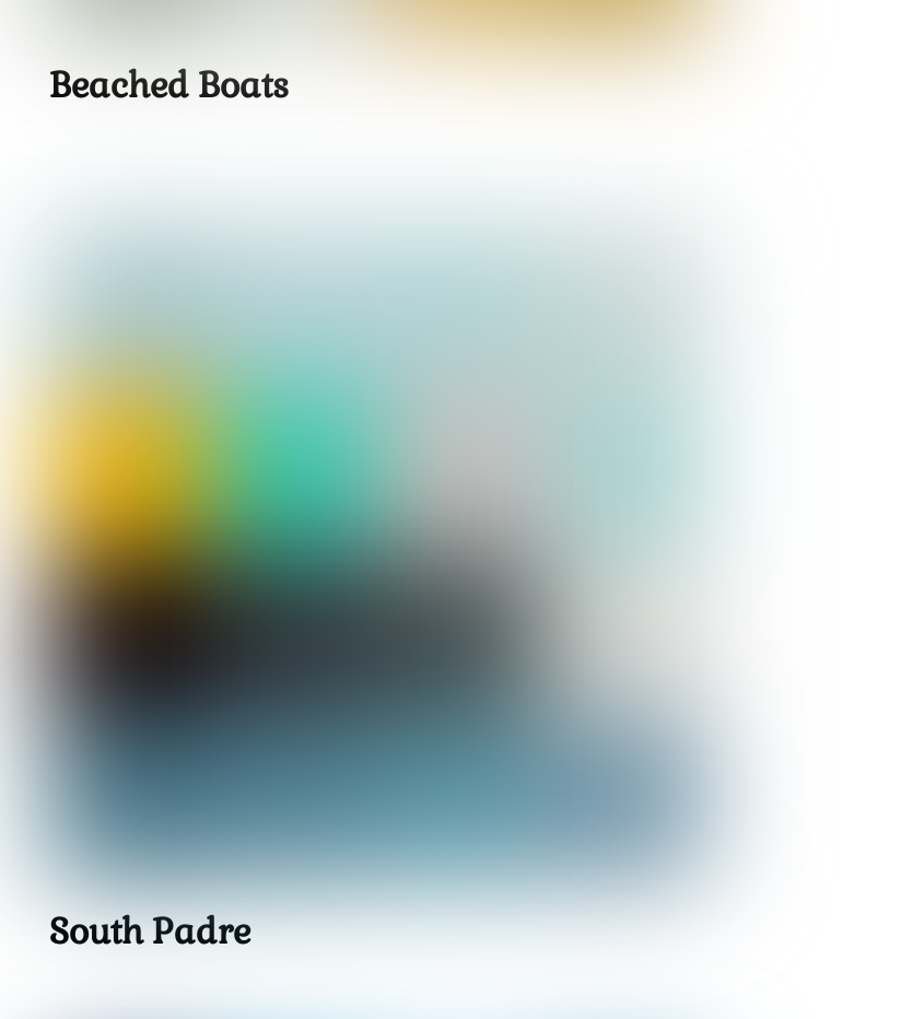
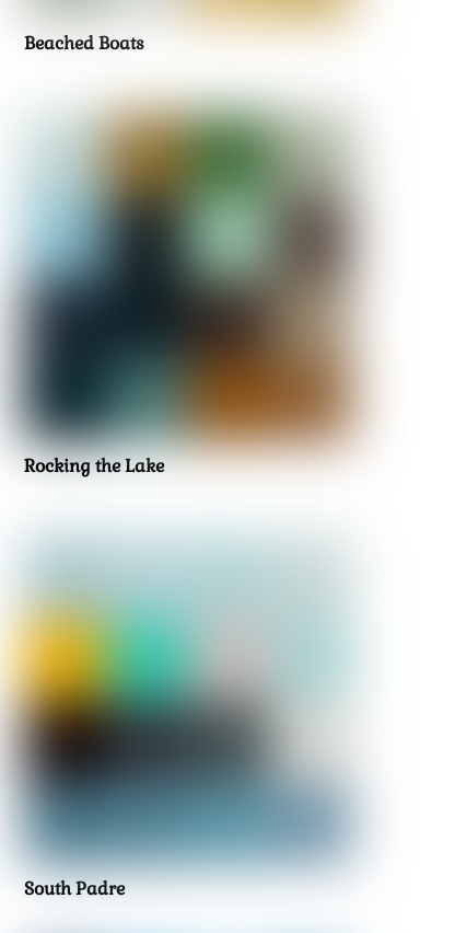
none -> [7,89,372,477] [image] | Rocking the Lake

